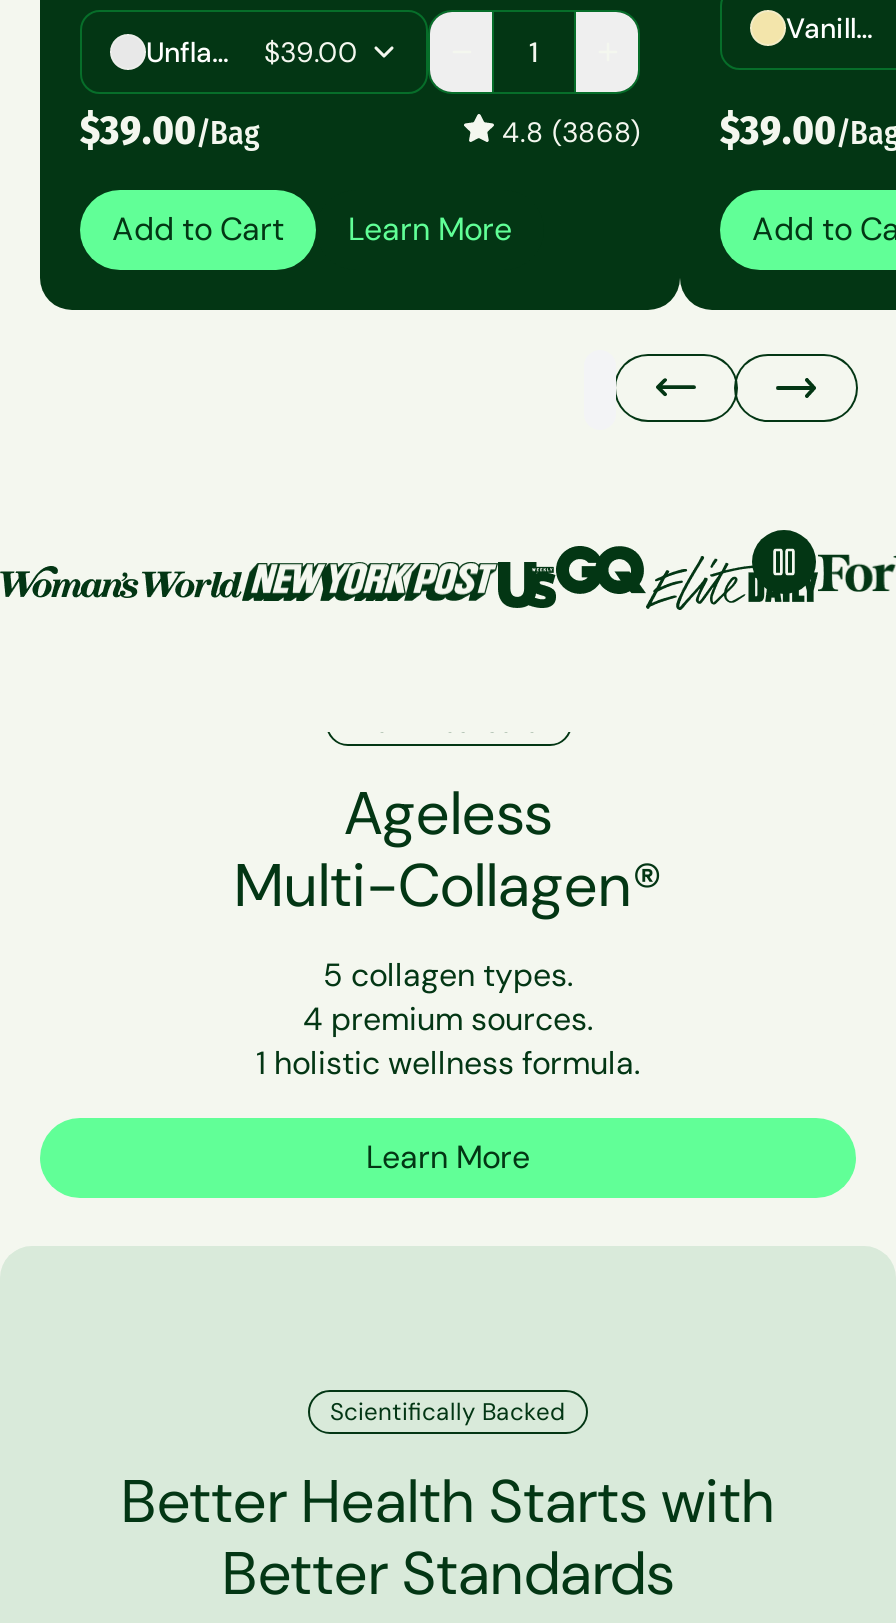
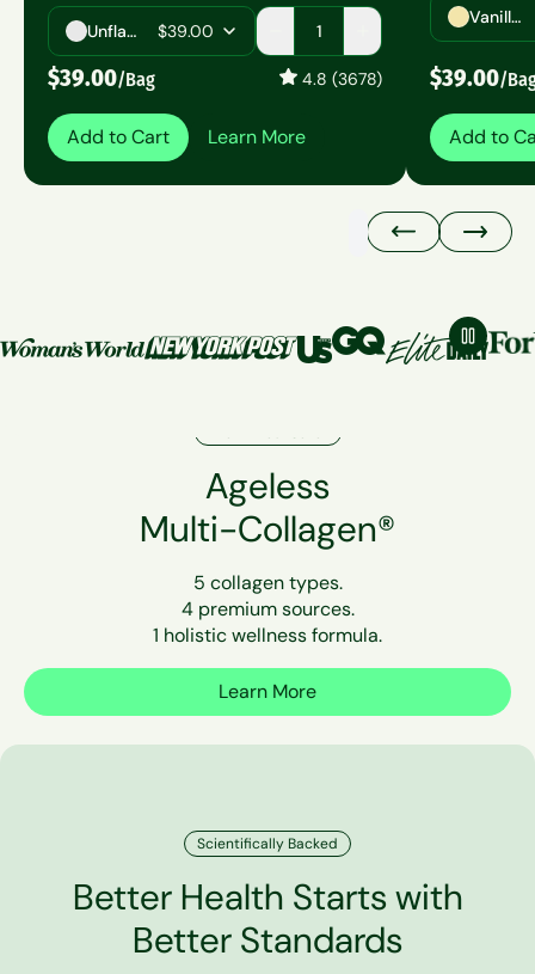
[502,114,640,150] 4.8 (3868) -> [302,68,382,90] 4.8 (3678)

